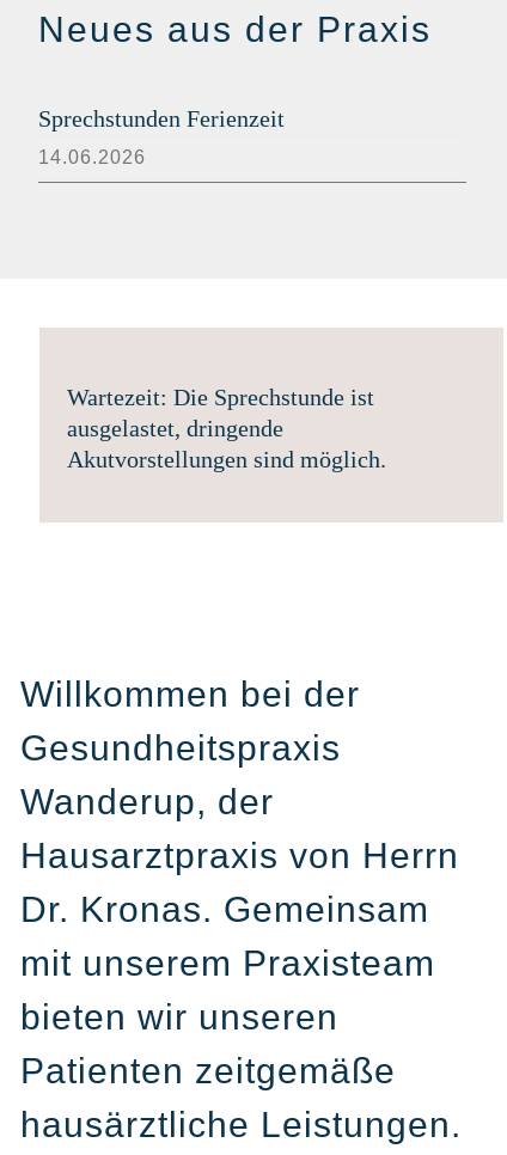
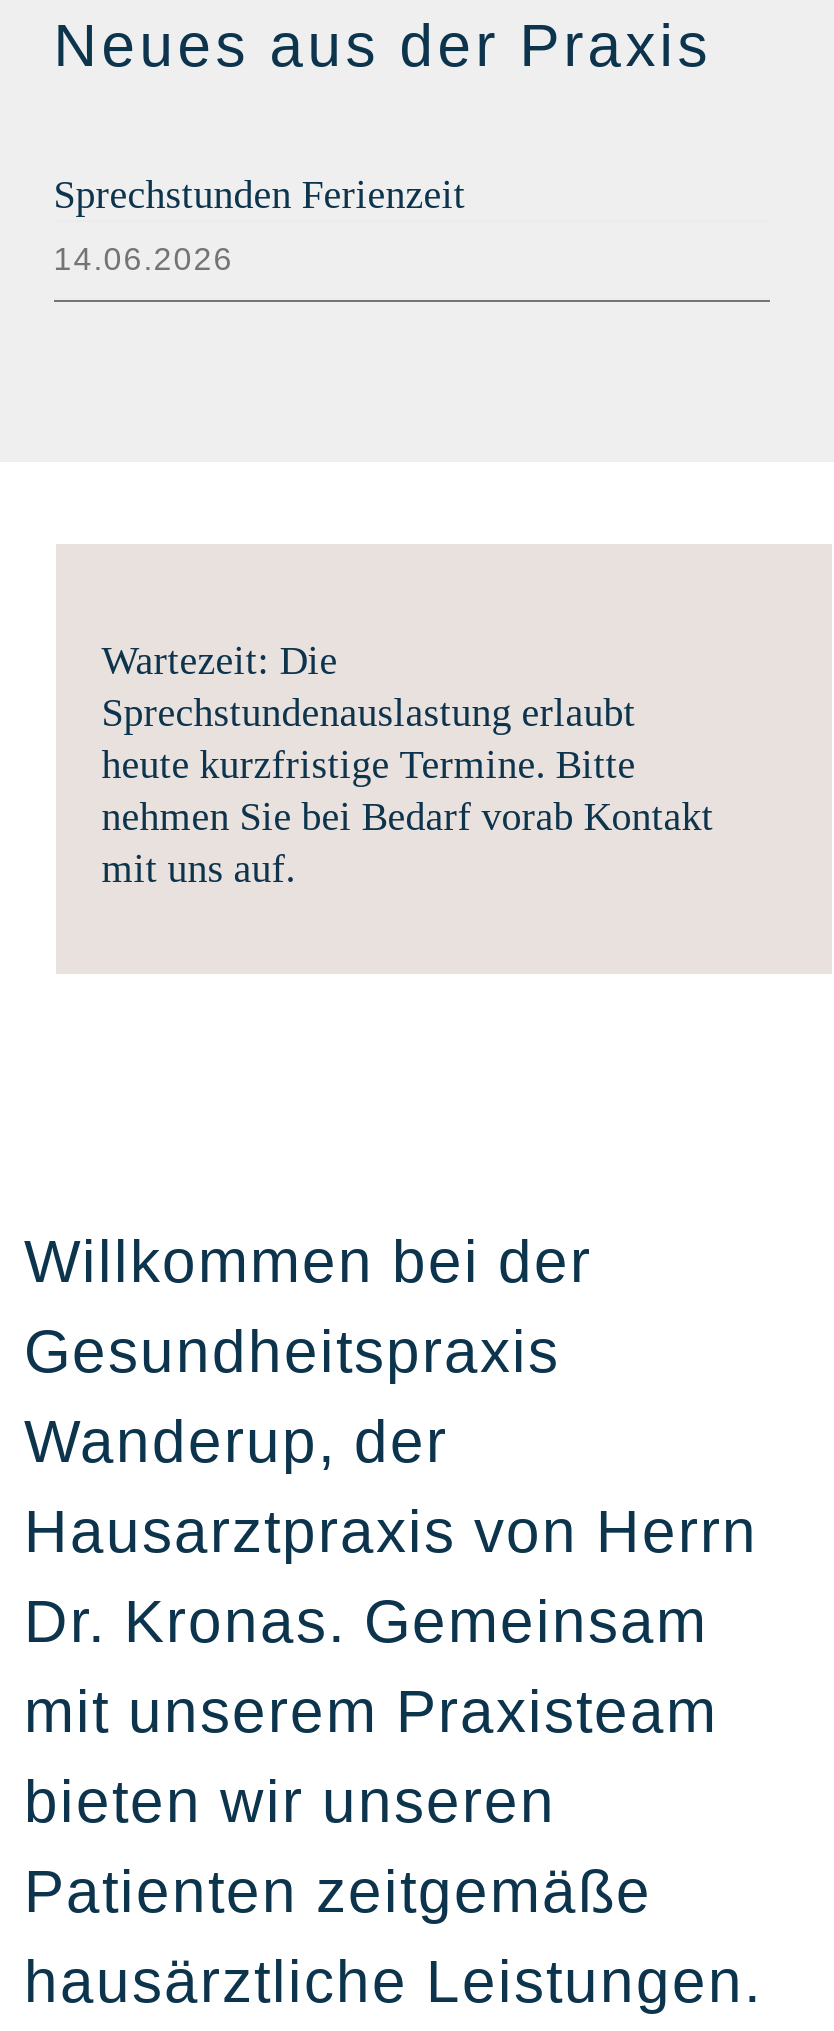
[67,384,386,473] Wartezeit: Die Sprechstunde ist | ausgelastet, dringende | Akutvorstellungen sind möglich. -> [102,638,714,890] Wartezeit: Die | Sprechstundenauslastung erlaubt | heute kurzfristige Termine. Bitte | nehmen Sie bei Bedarf vorab Kontakt | mit uns auf.

